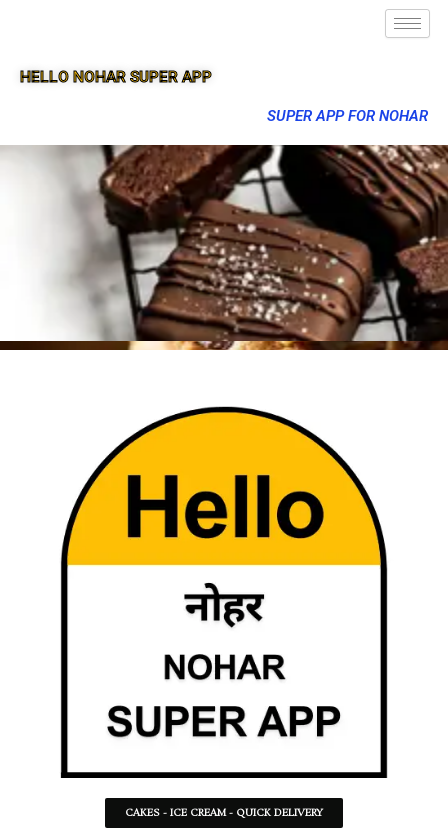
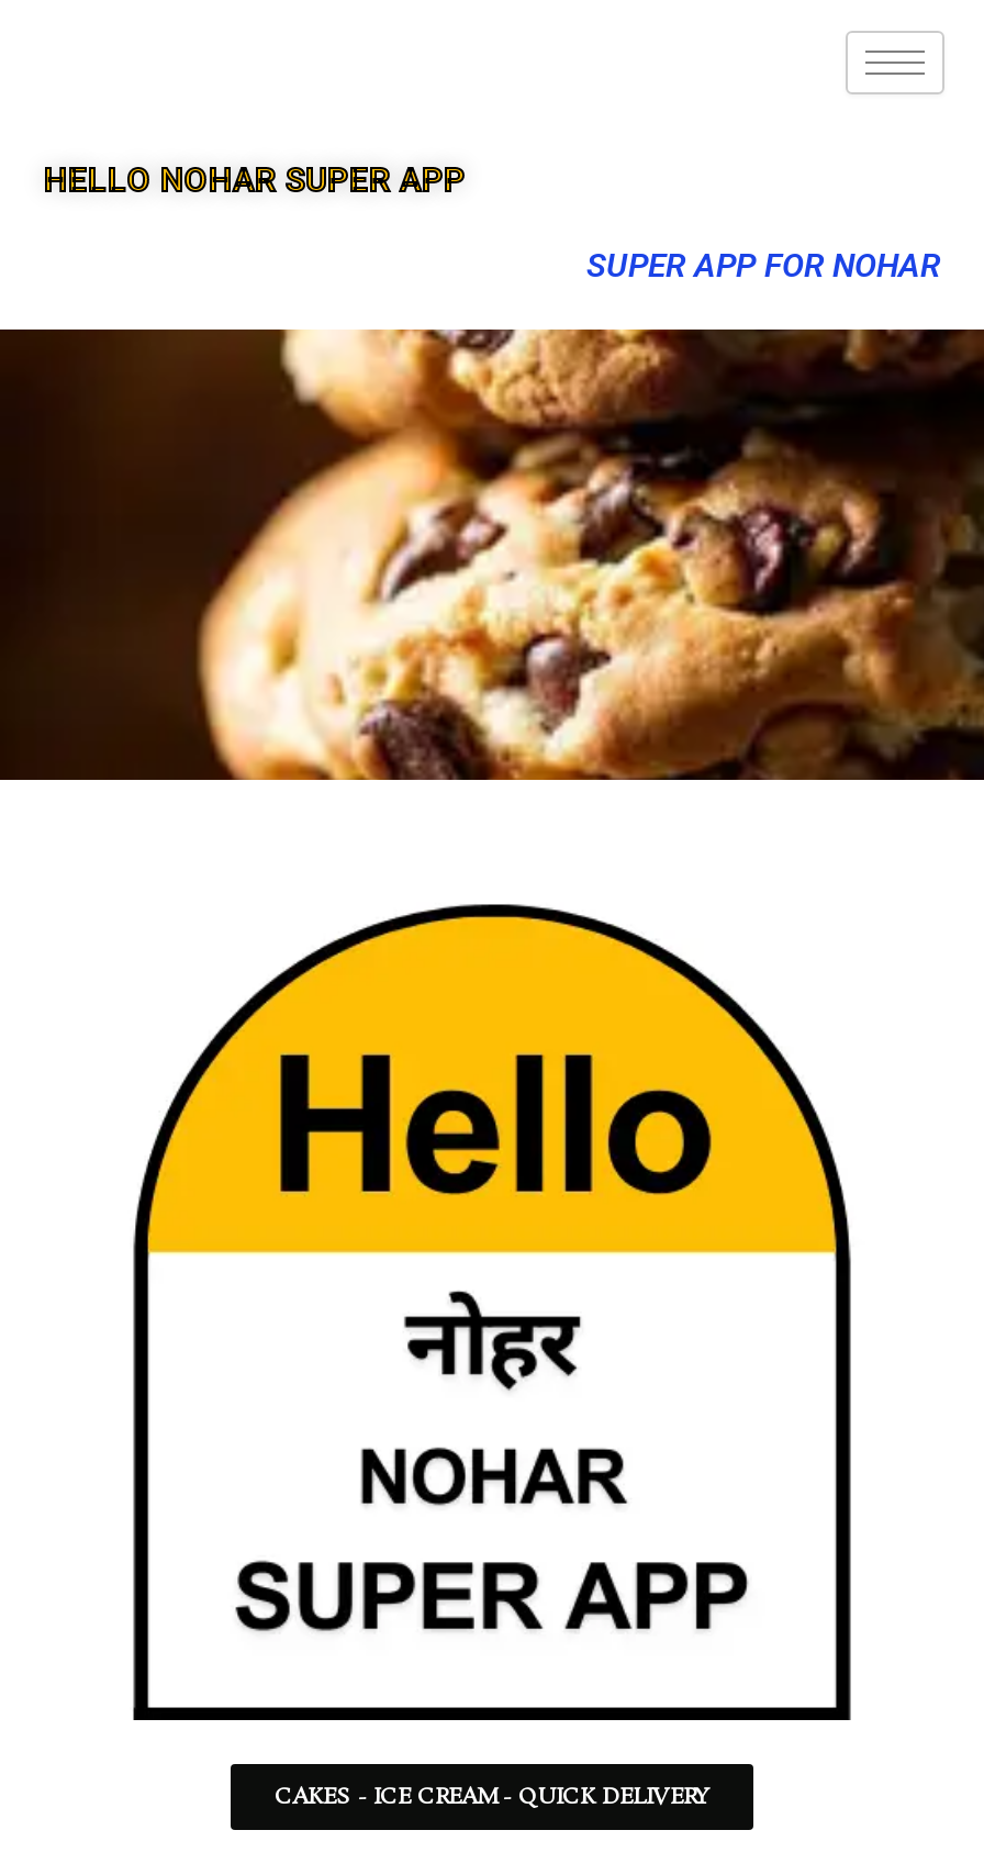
[3,144,445,351] [image] -> [7,327,977,782] [image]

